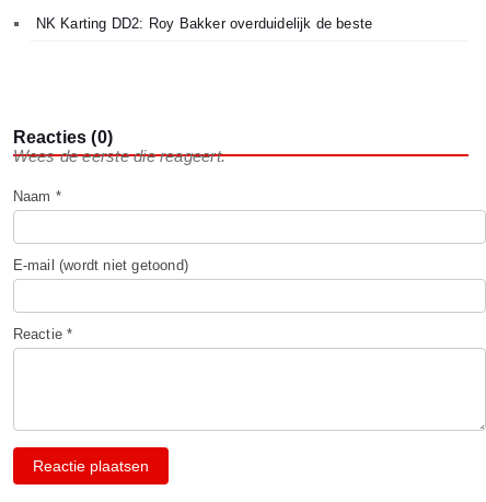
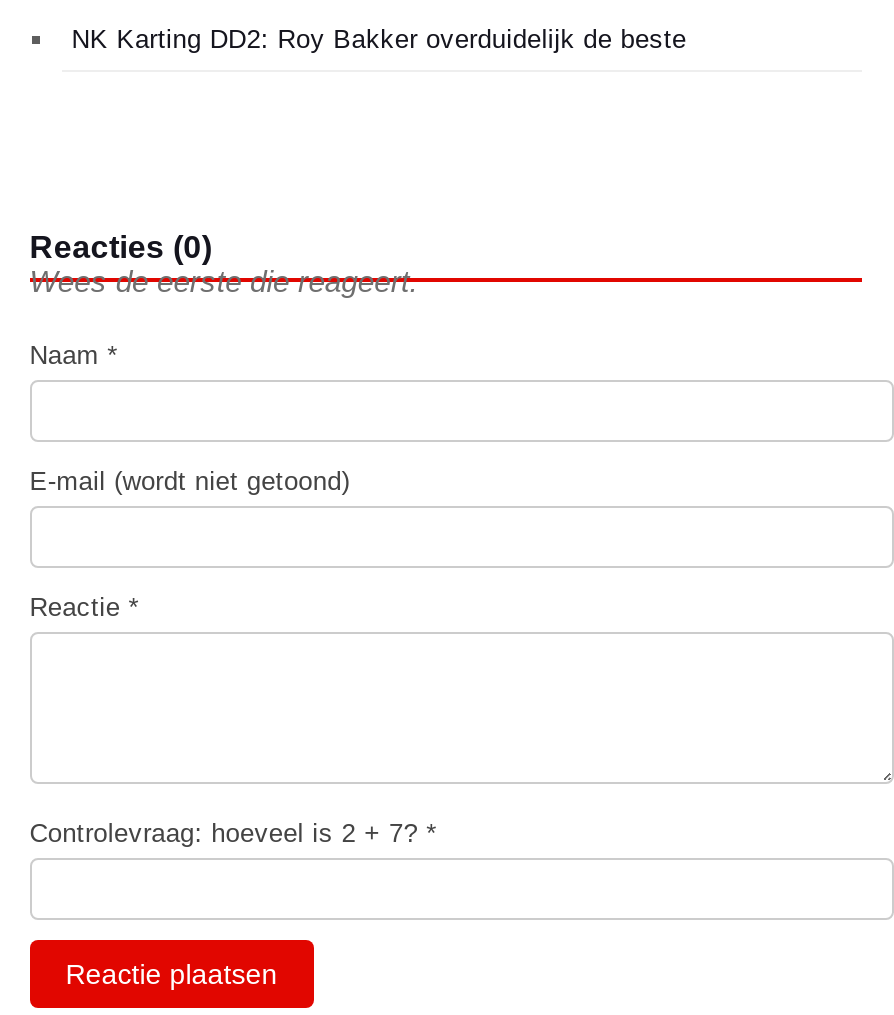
none -> [29,819,437,849] Controlevraag: hoeveel is 2 + 7? *

